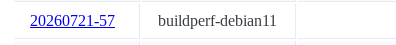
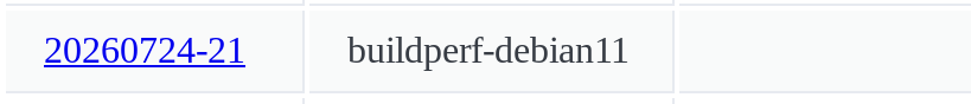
[30,12,115,29] 20260721-57 -> [44,30,245,70] 20260724-21

